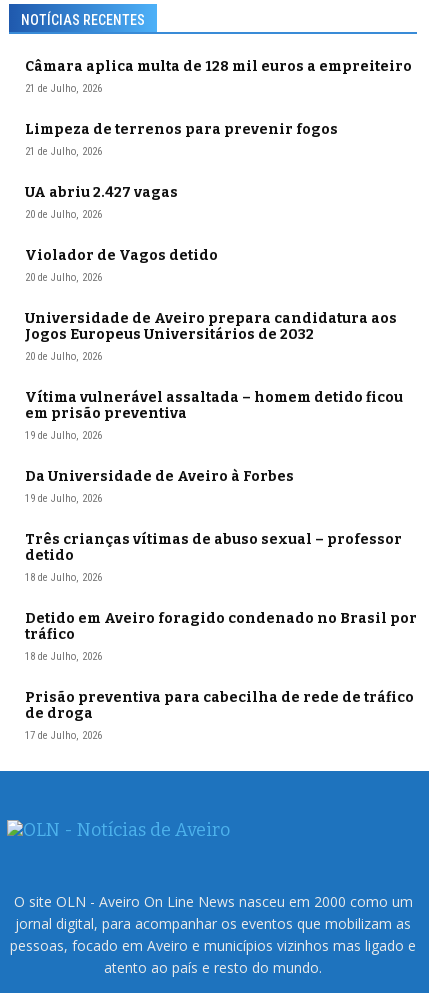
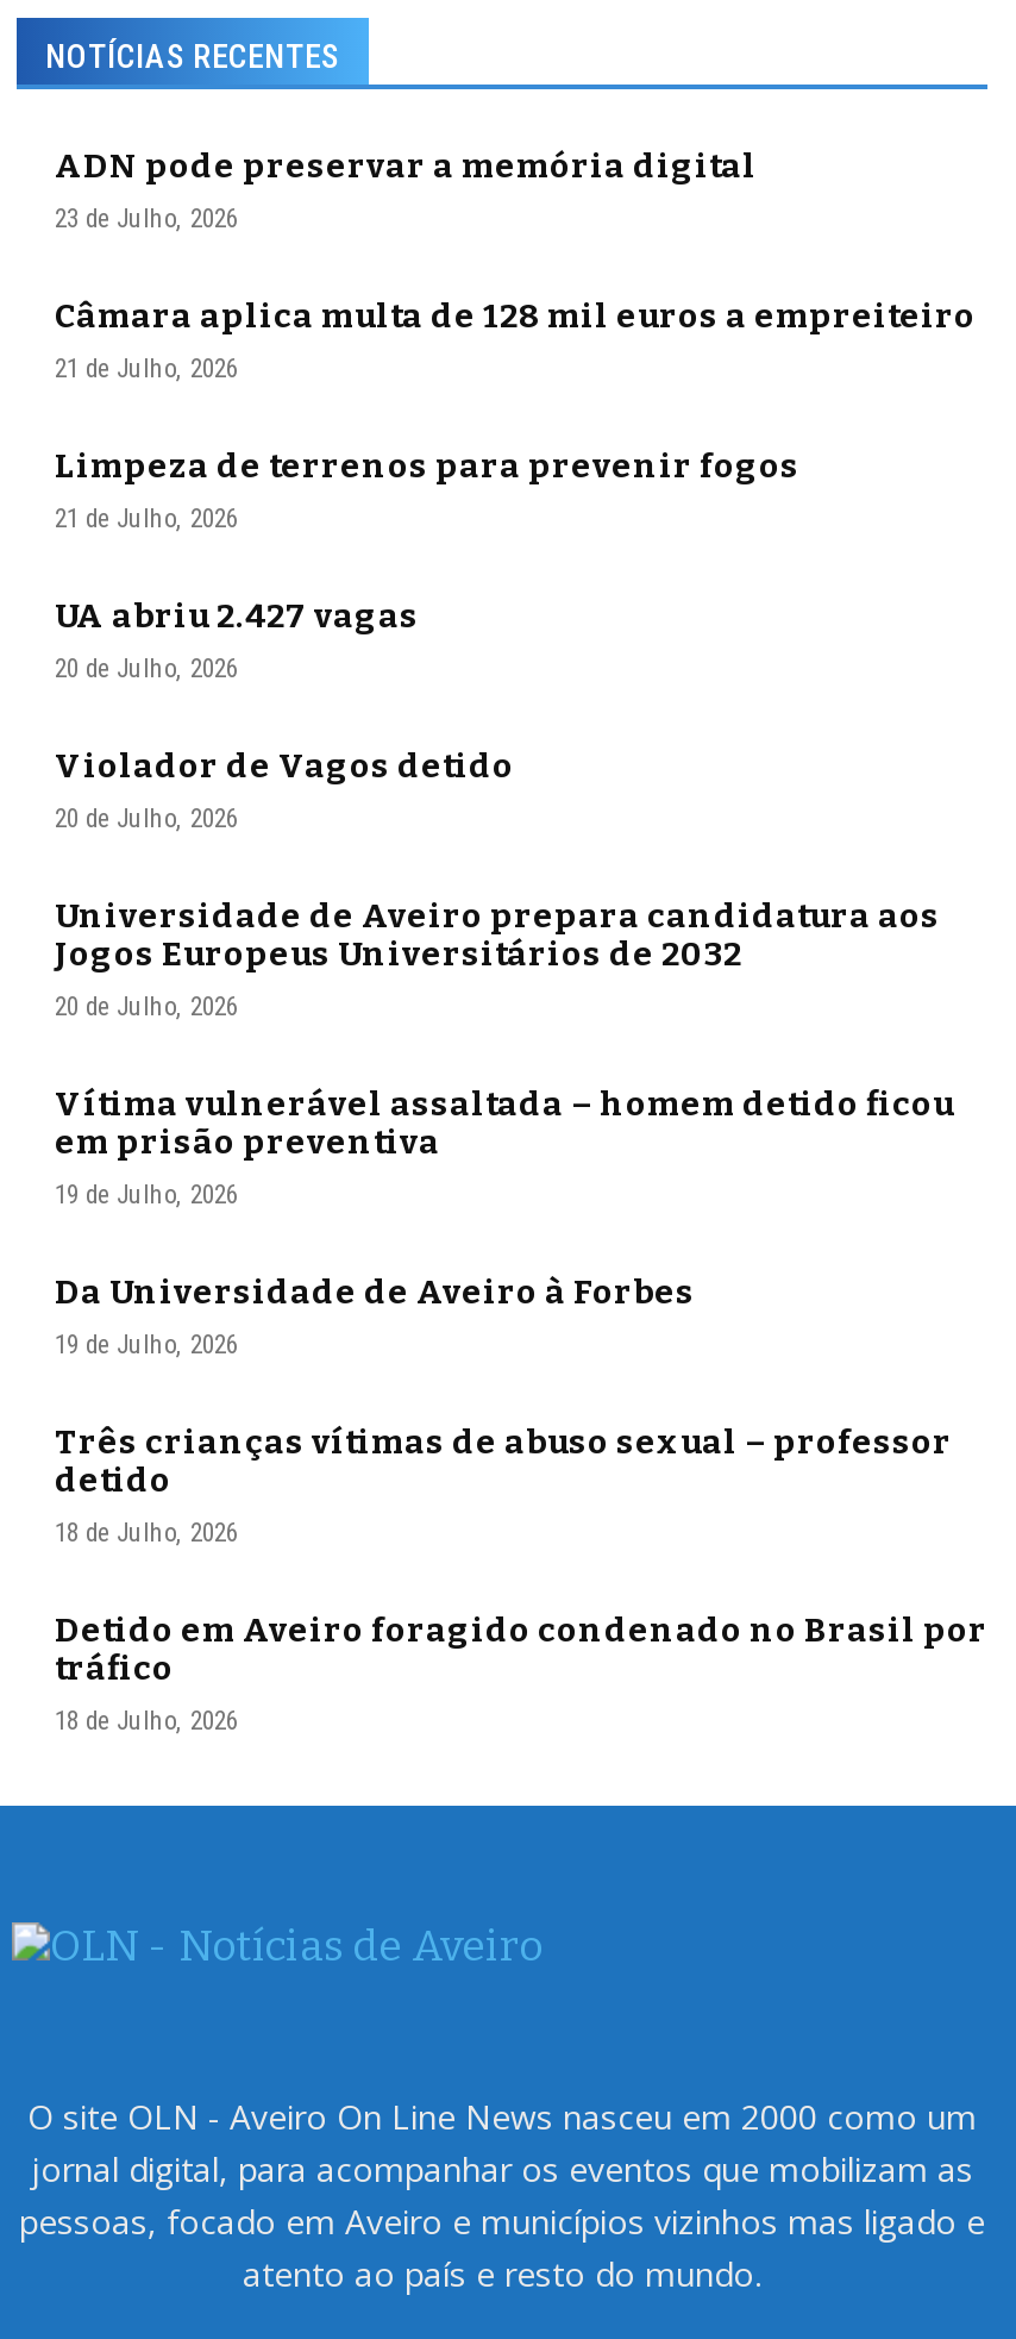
none -> [55,147,757,235] ADN pode preservar a memória digital | 23 de Julho, 2026
moved [25,58,417,663] -> [55,297,987,1737]: Câmara aplica multa de 128 mil euros a empreiteiro | 21 de Julho, 2026 | Limpeza de terrenos para prevenir fogos | ... | tráfico | 18 de Julho, 2026
[25,689,414,742] Prisão preventiva para cabecilha de rede de tráfico | de droga | 17 de Julho, 2026 -> none

